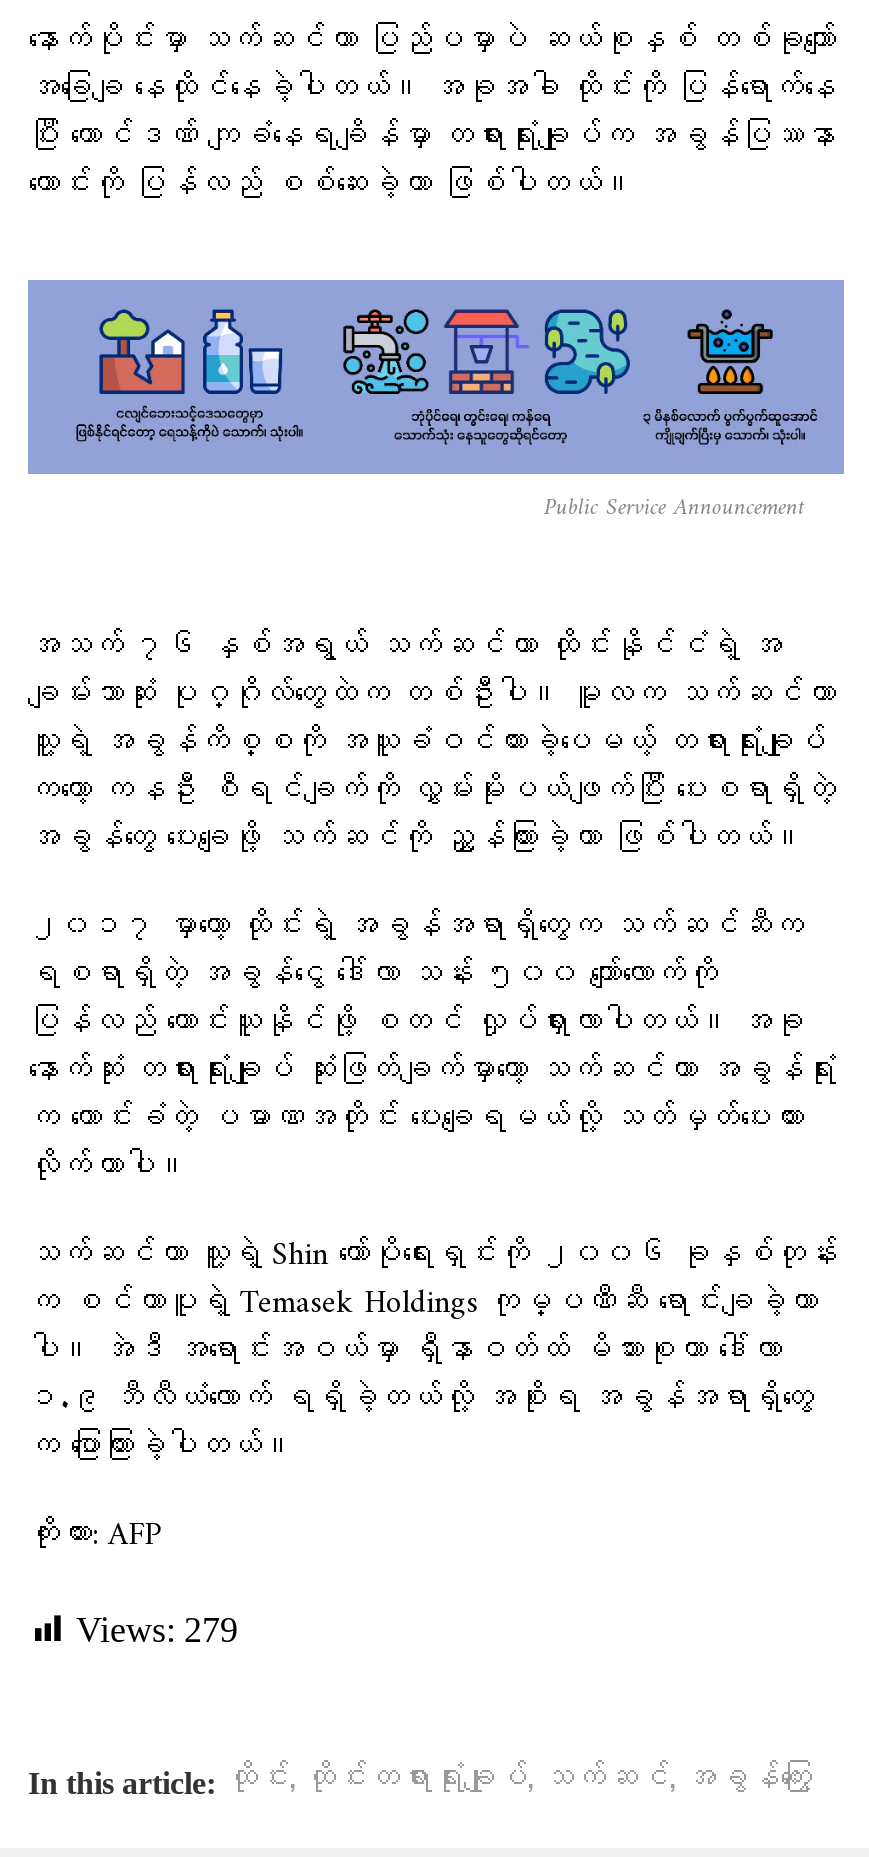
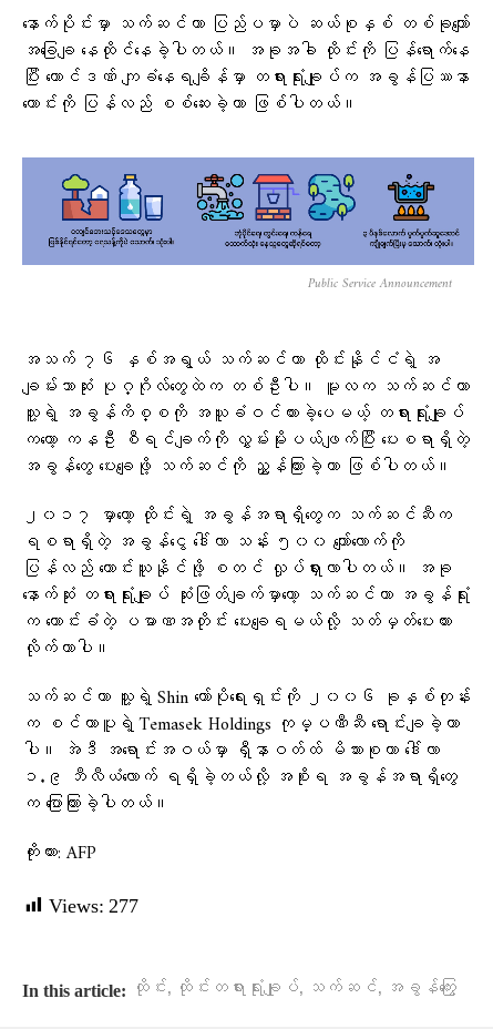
[76,1611,238,1651] Views: 279 -> [49,895,138,918] Views: 277

